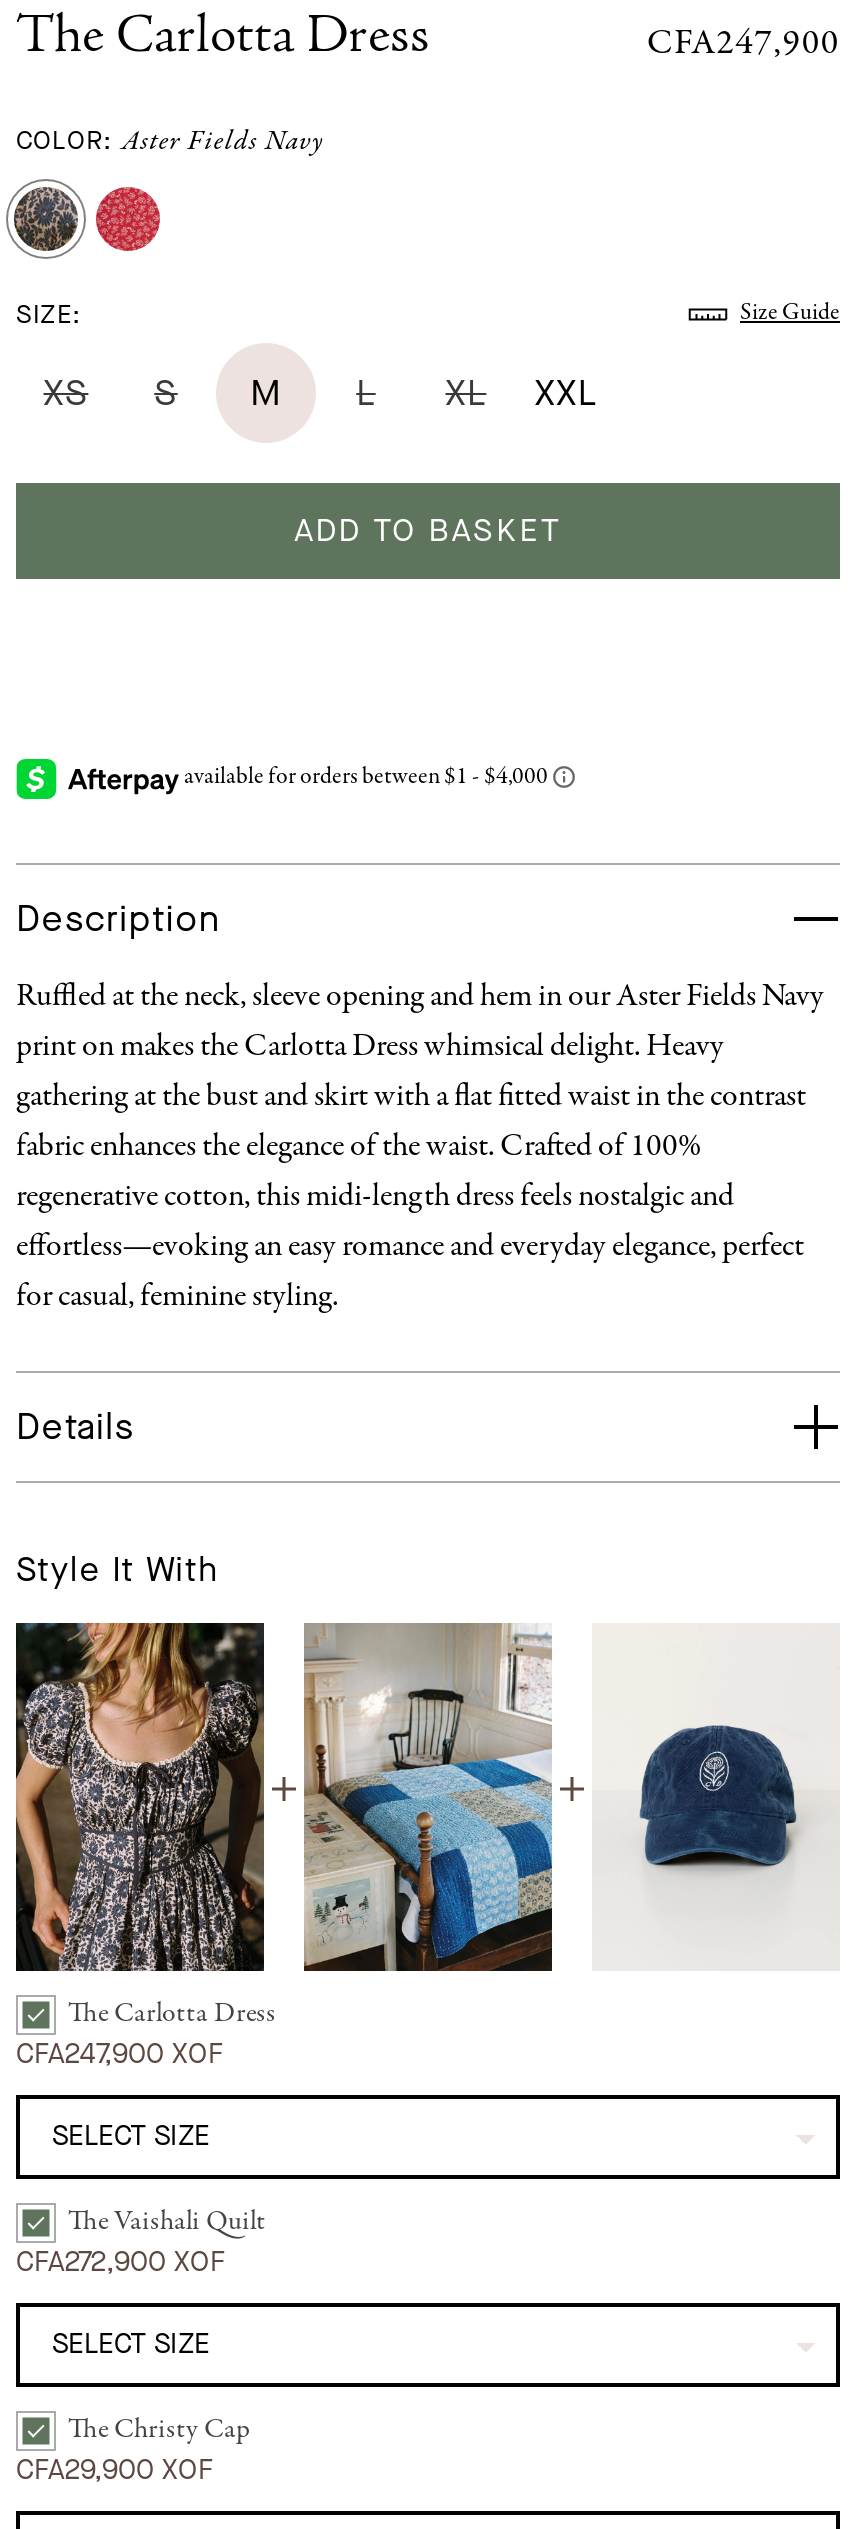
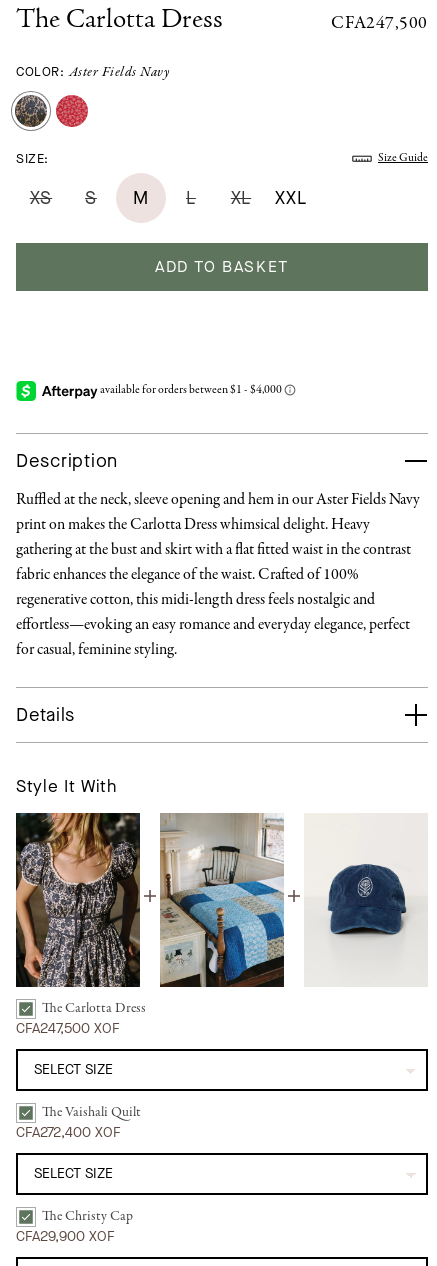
[647,18,840,68] CFA247,900 -> [331,10,428,35] CFA247,500
[16,2034,224,2072] CFA247,900 XOF -> [16,1019,120,1038] CFA247,500 XOF
[16,2242,226,2280] CFA272,900 XOF -> [16,1123,121,1142] CFA272,400 XOF

